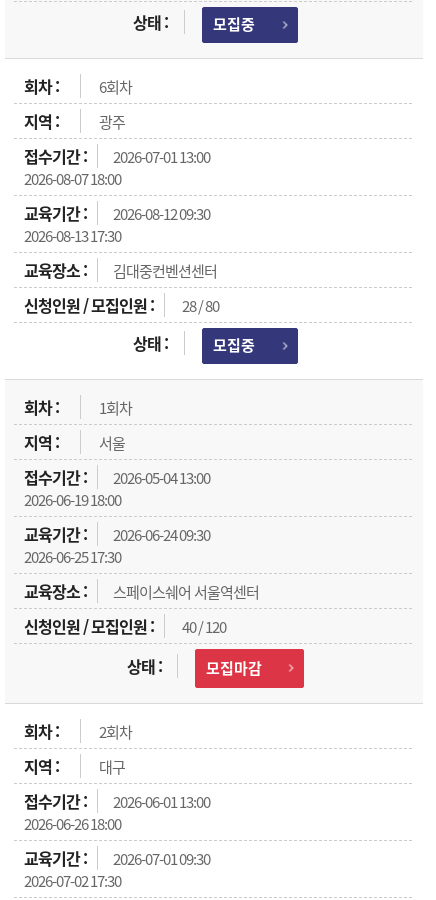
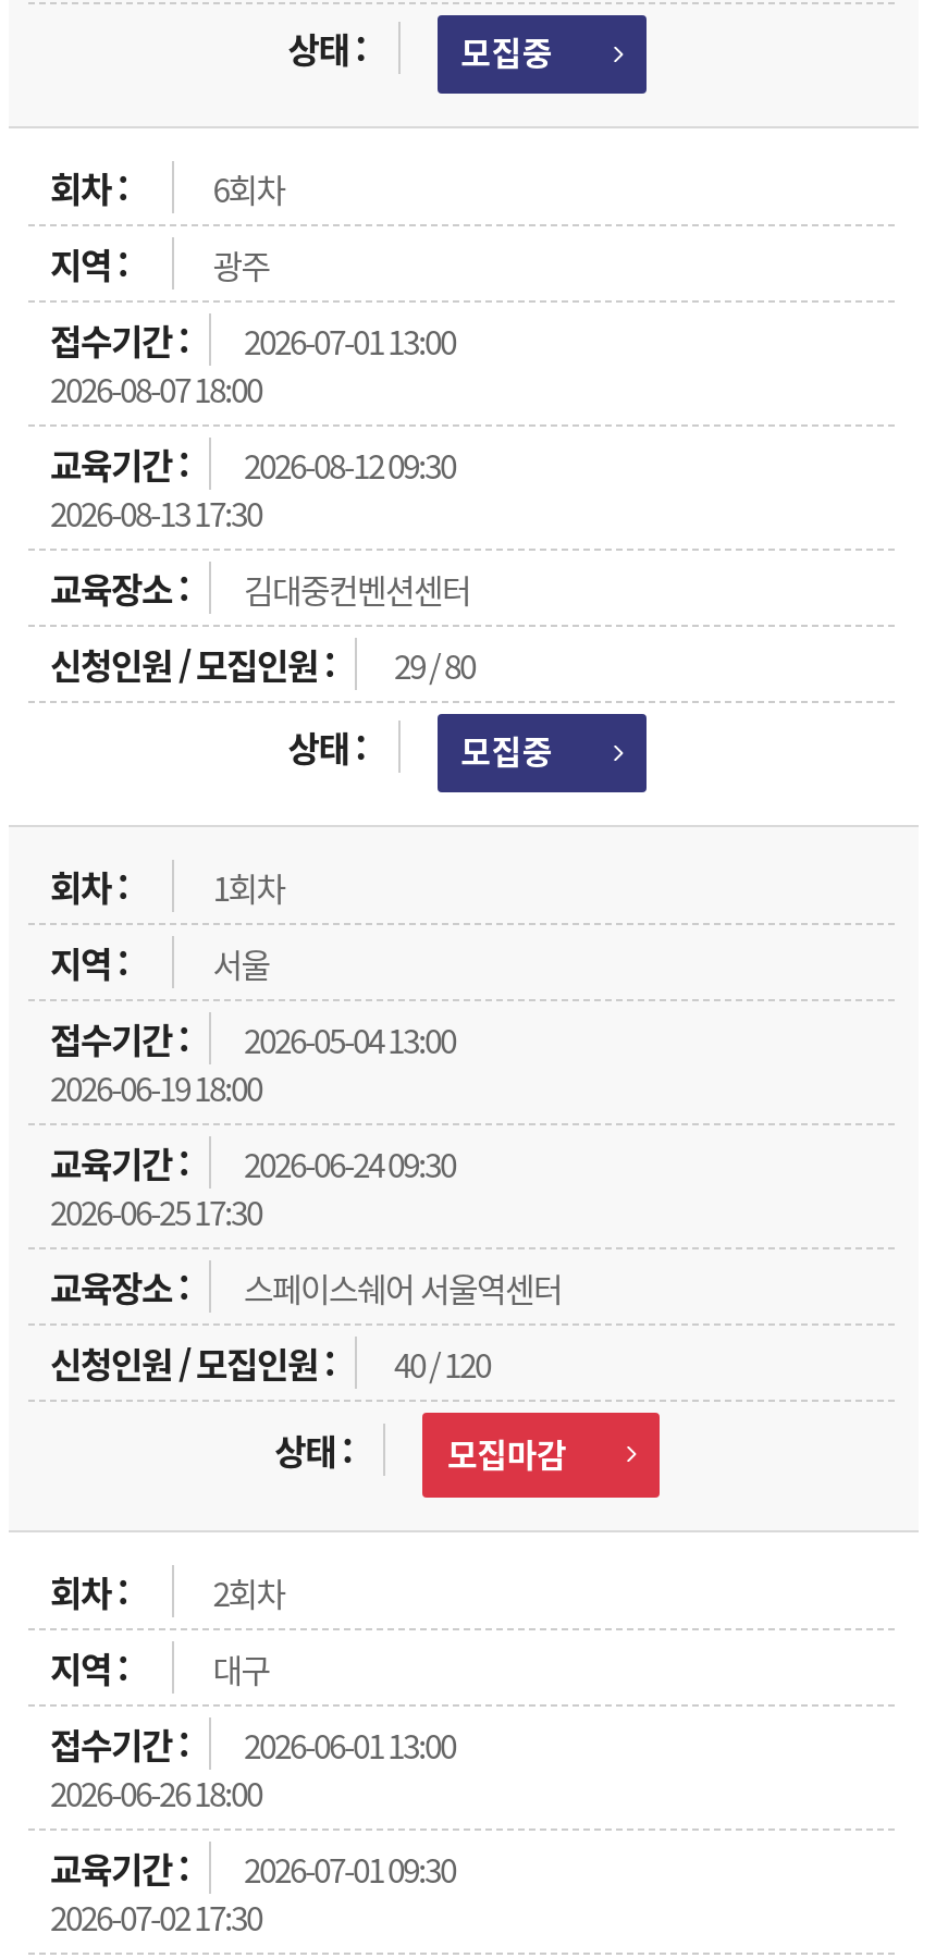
[180,295,219,316] 28 / 80 -> [390,642,475,688] 29 / 80

